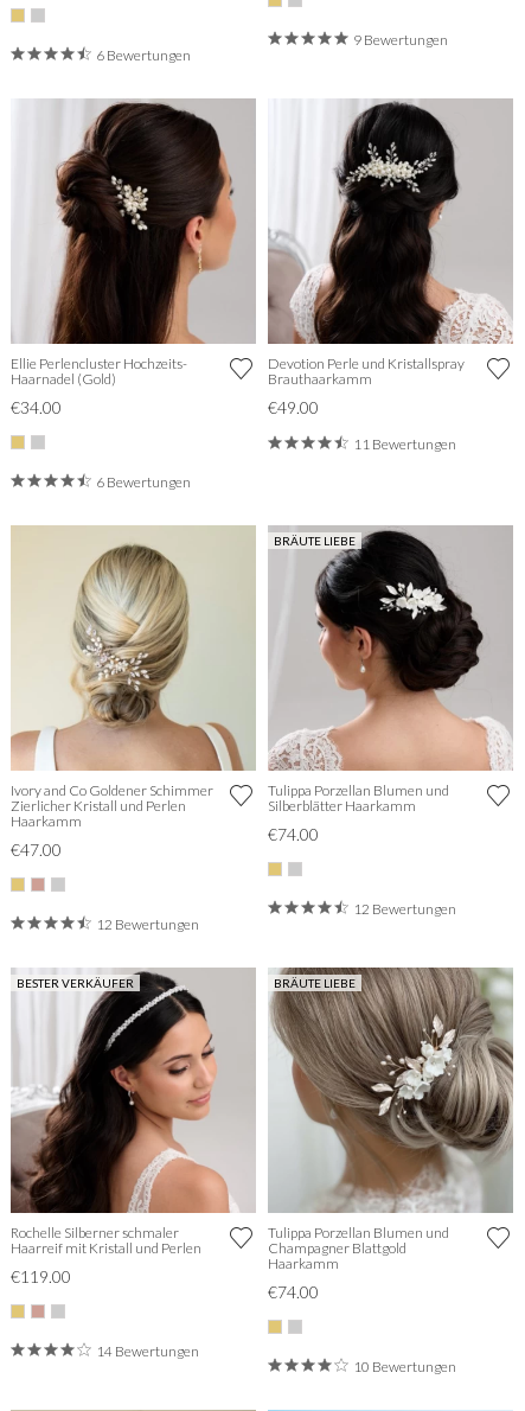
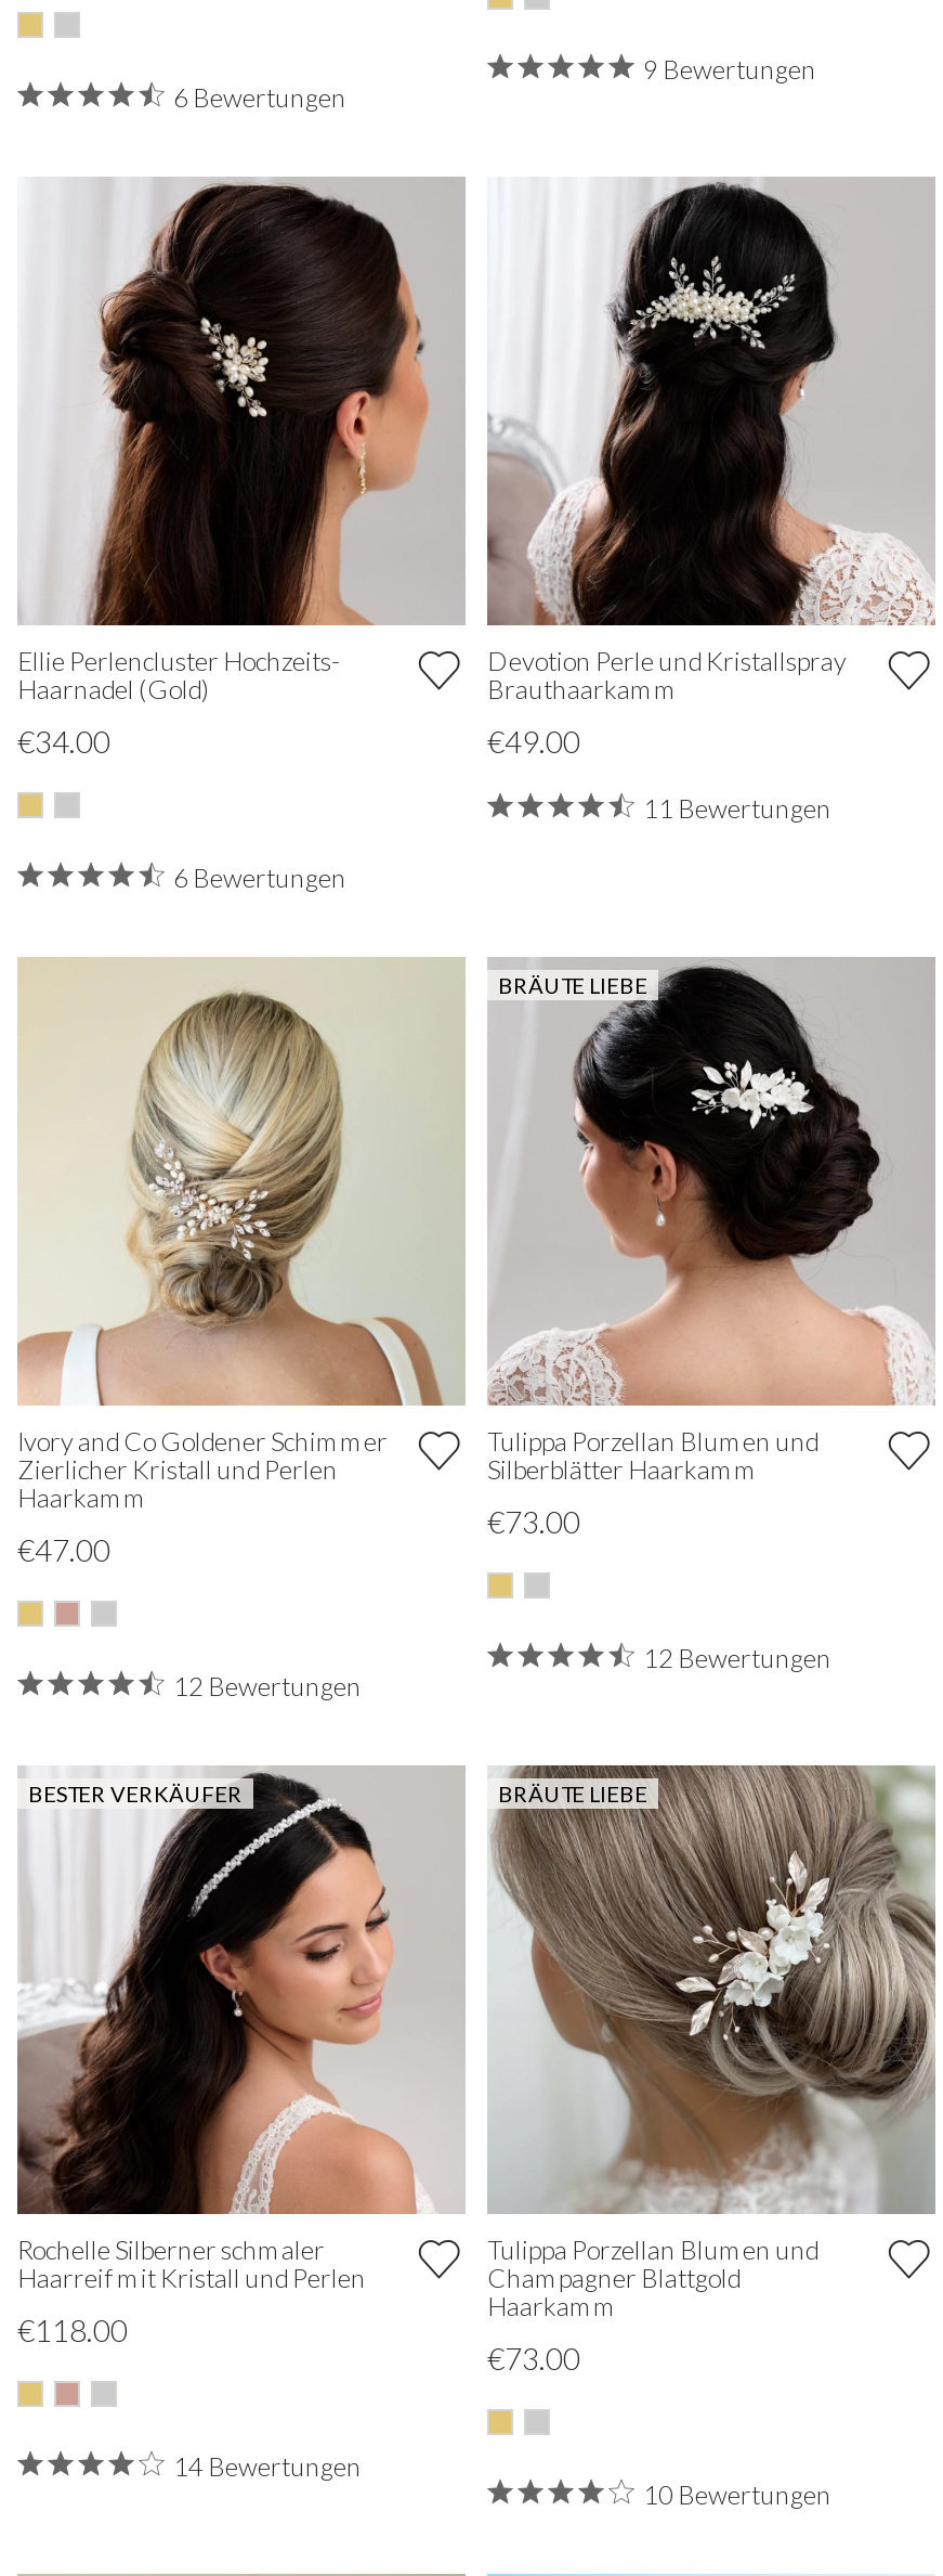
[268,824,319,844] €74.00 -> [487,1503,580,1540] €73.00
[11,1266,71,1286] €119.00 -> [17,2312,128,2348] €118.00
[268,1282,319,1302] €74.00 -> [487,2340,580,2377] €73.00

